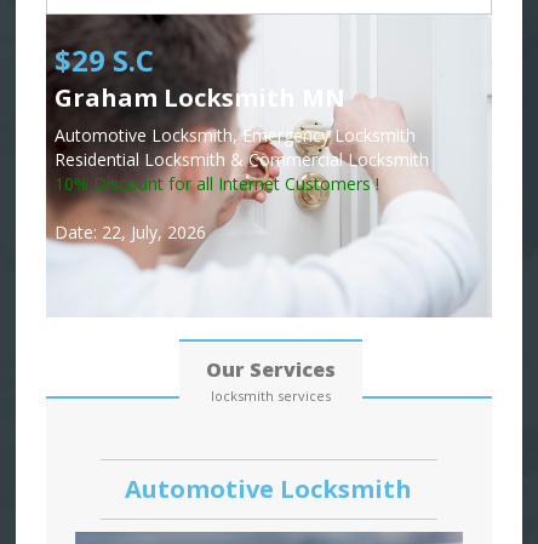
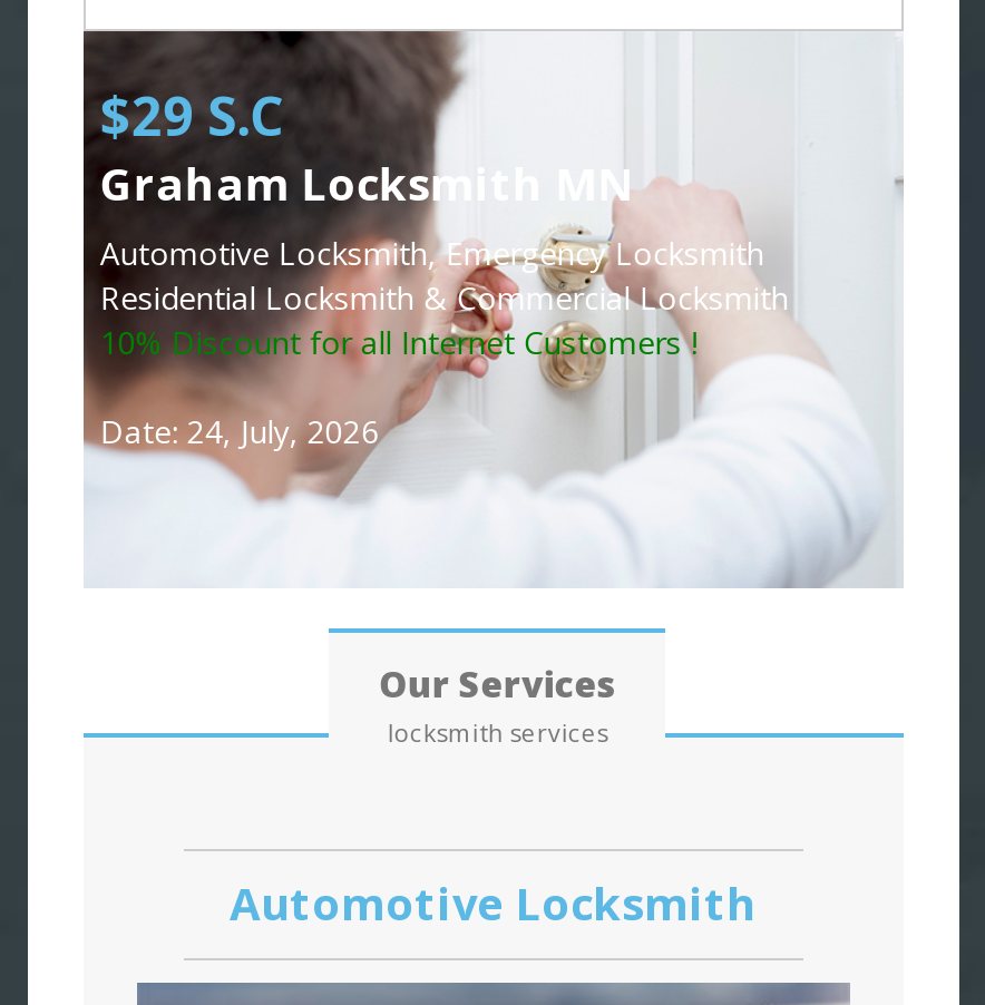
[55,220,206,243] Date: 22, July, 2026 -> [100,409,379,452] Date: 24, July, 2026

